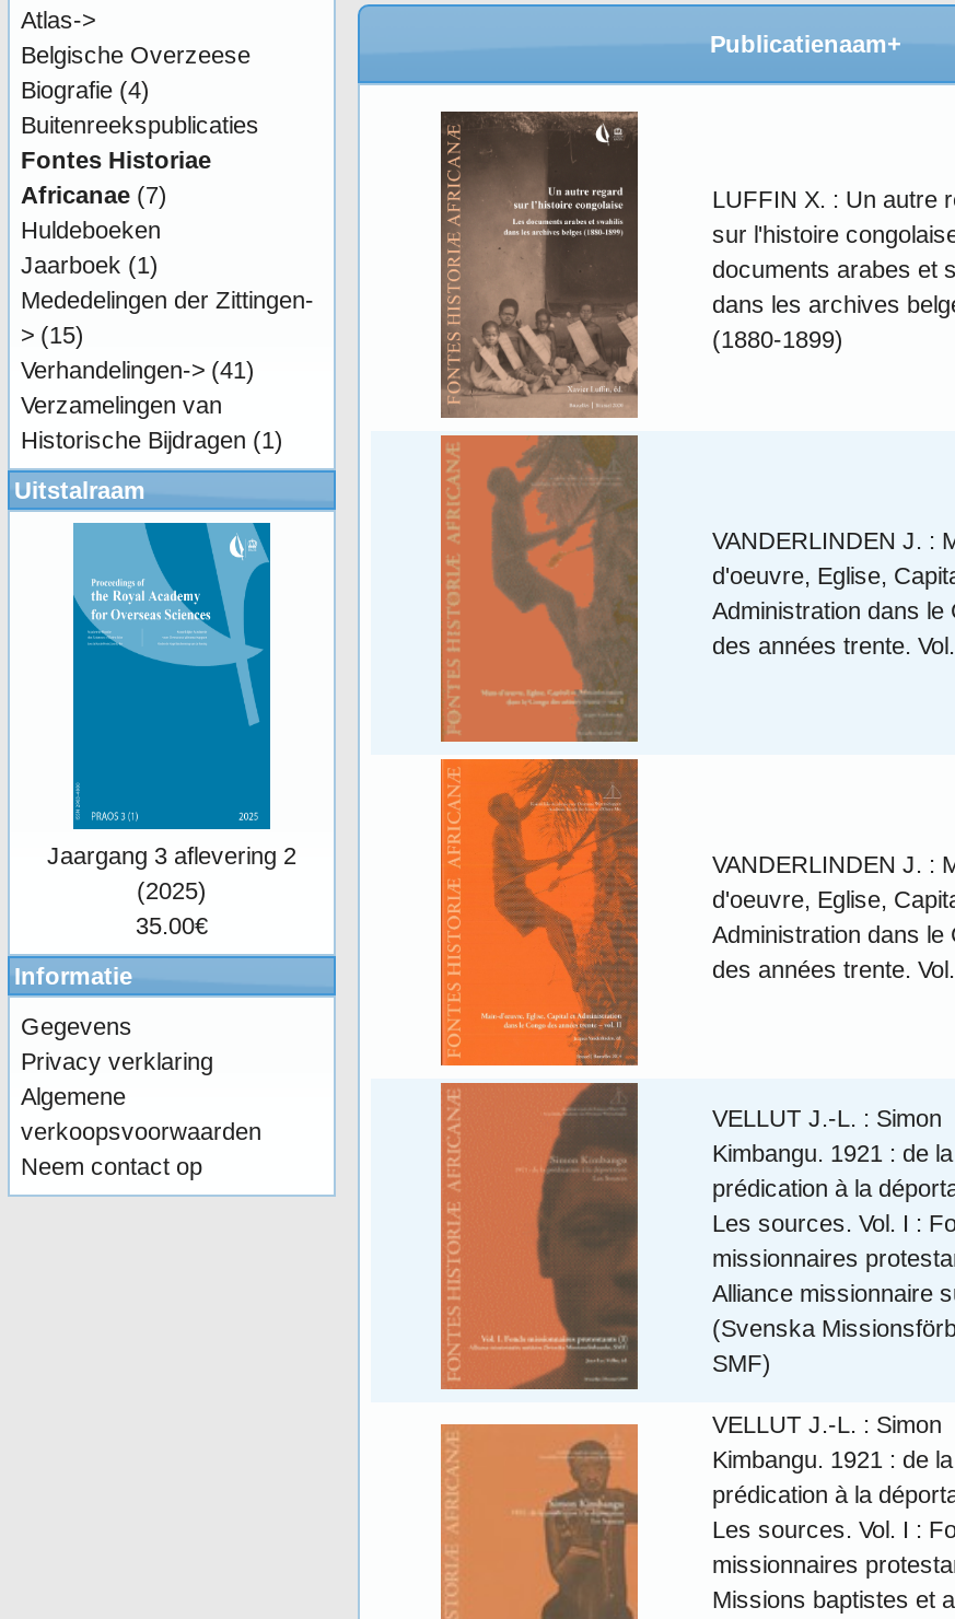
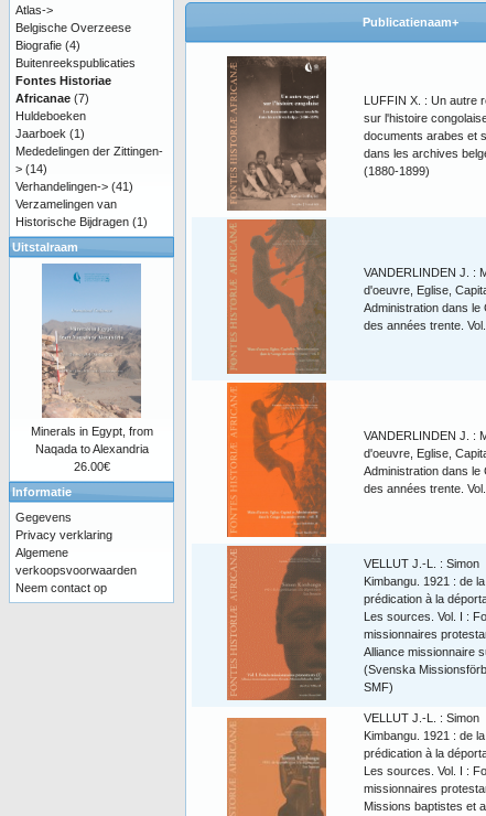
[21,322,84,348] > (15) -> [15,162,47,175] > (14)
[47,523,296,939] [image] | Jaargang 3 aflevering 2 | (2025) | 35.00€ -> [30,265,153,473] [image] | Minerals in Egypt, from | Naqada to Alexandria | 26.00€

